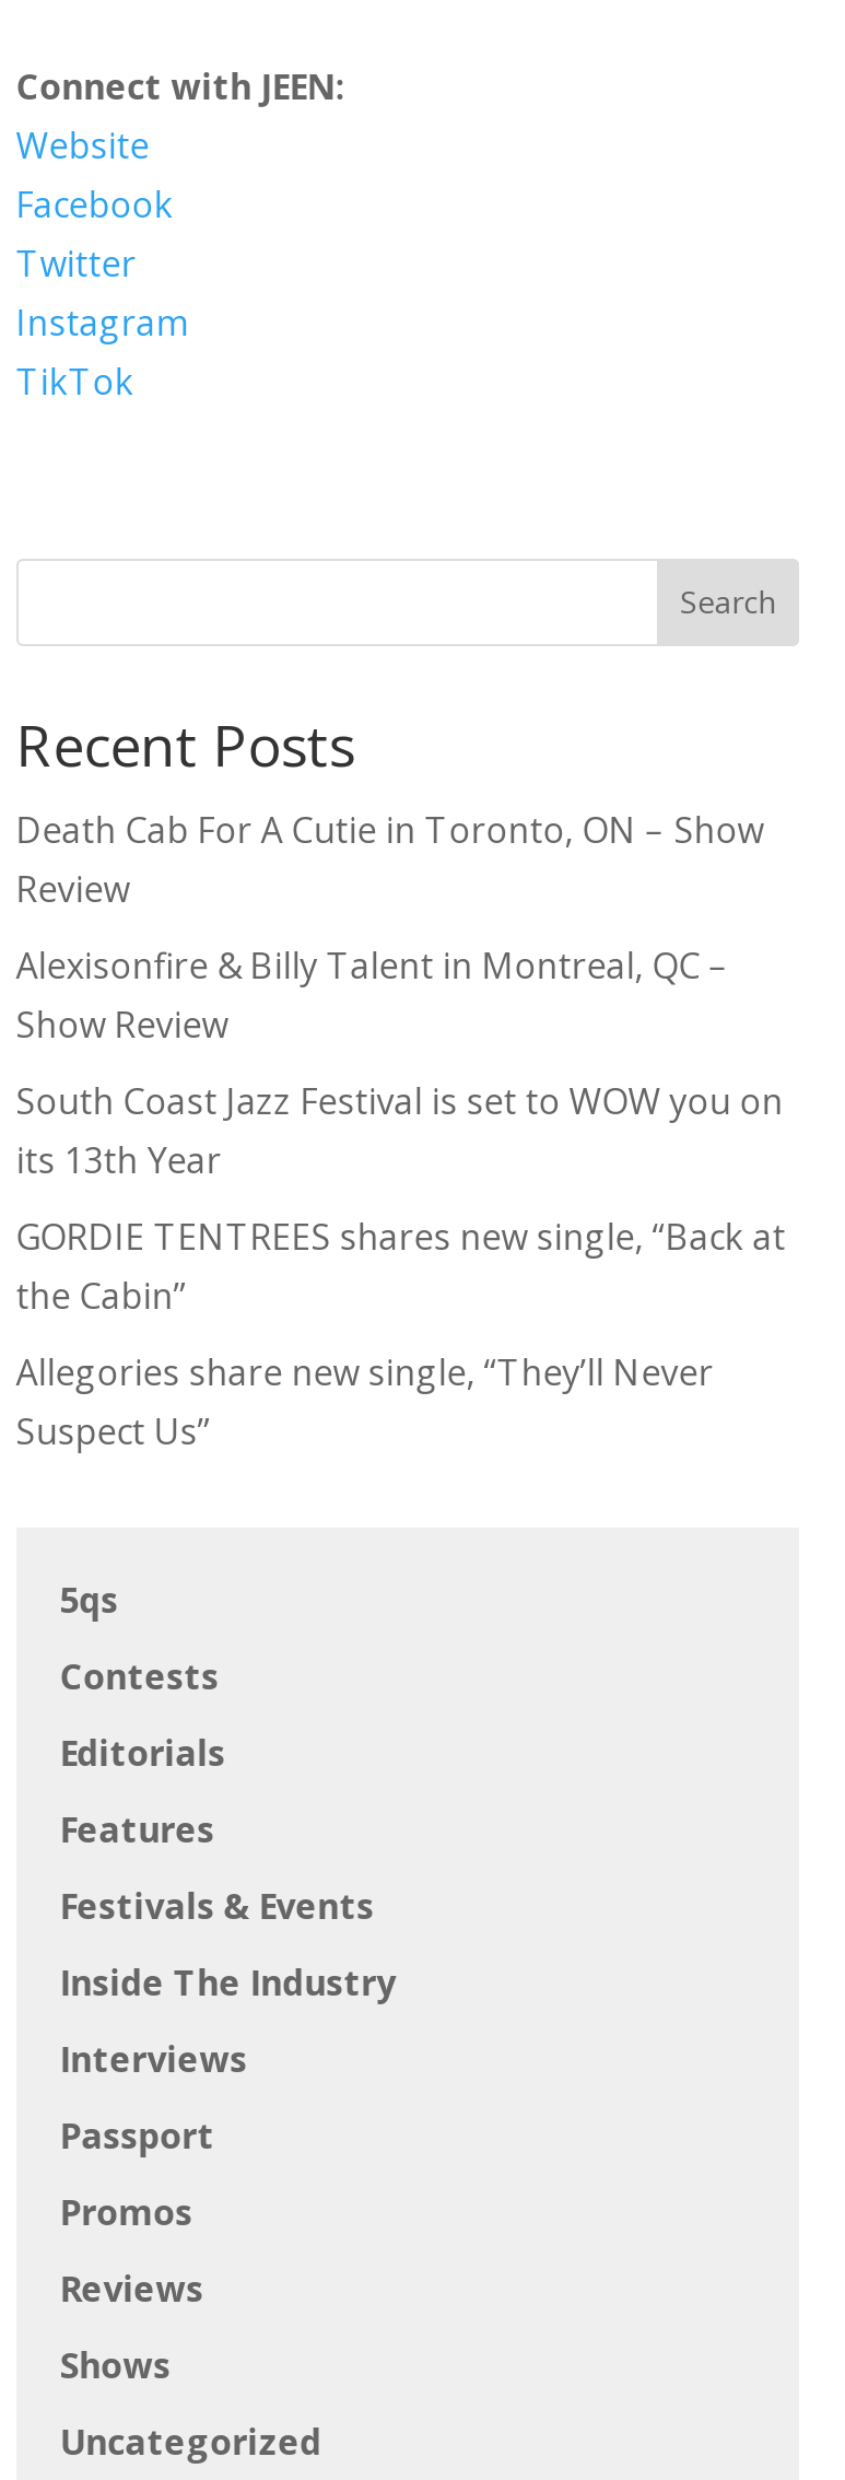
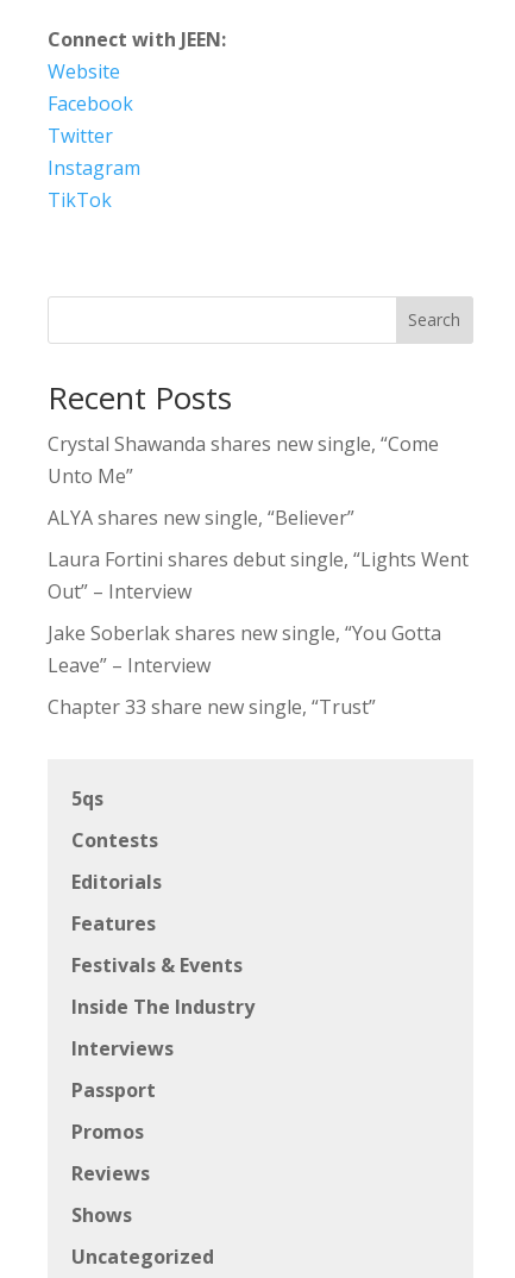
[16,805,764,912] Death Cab For A Cutie in Toronto, ON – Show | Review -> [47,430,439,489] Crystal Shawanda shares new single, “Come | Unto Me”
[16,941,729,1048] Alexisonfire & Billy Talent in Montreal, QC – | Show Review -> [47,504,354,530] ALYA shares new single, “Believer”
[16,1076,783,1183] South Coast Jazz Festival is set to WOW you on | its 13th Year -> [47,546,468,604] Laura Fortini shares debut single, “Lights Went | Out” – Interview
[16,1212,786,1319] GORDIE TENTREES shares new single, “Back at | the Cabin” -> [47,619,441,678] Jake Soberlak shares new single, “You Gotta | Leave” – Interview
[16,1347,713,1455] Allegories share new single, “They’ll Never | Suspect Us” -> [47,693,376,719] Chapter 33 share new single, “Trust”

